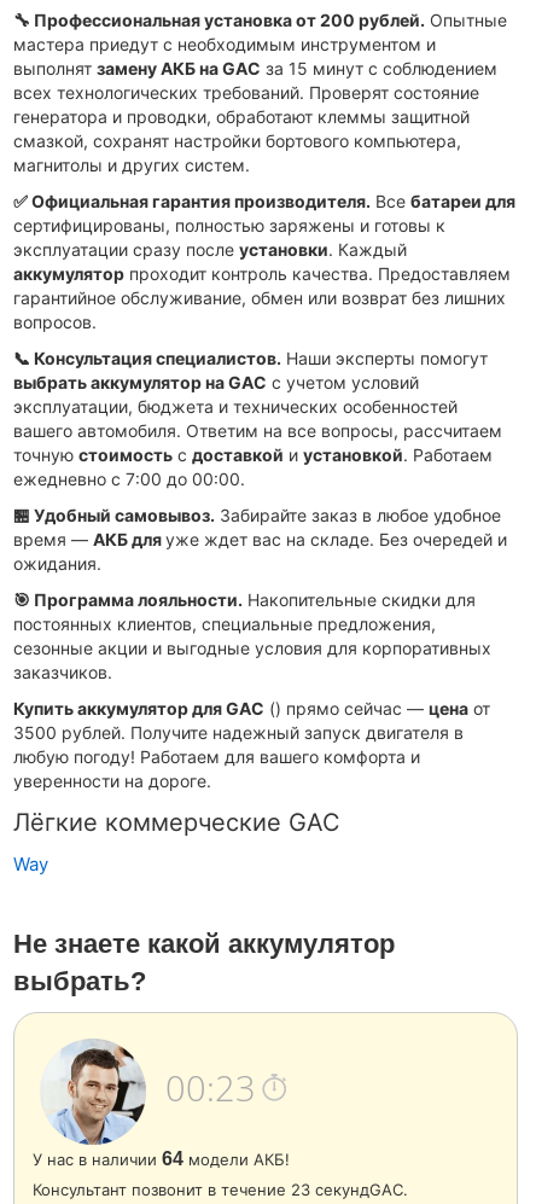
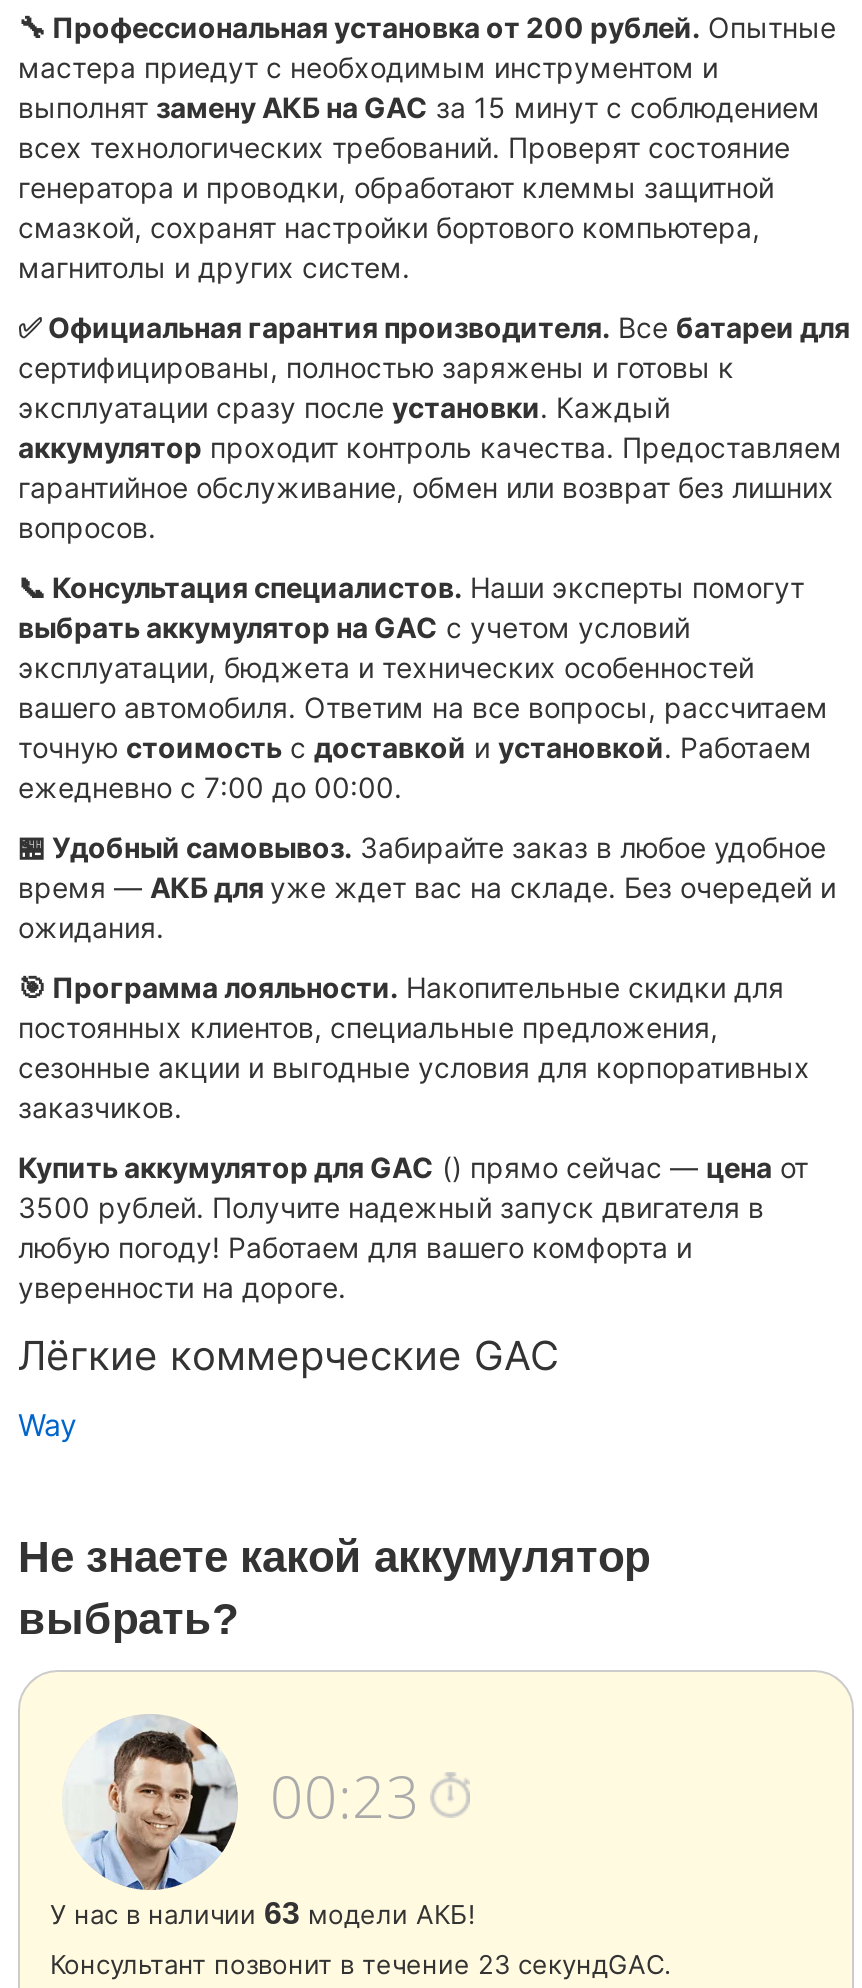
[33,1148,290,1169] У нас в наличии 64 модели АКБ! -> [50,1896,476,1930] У нас в наличии 63 модели АКБ!

